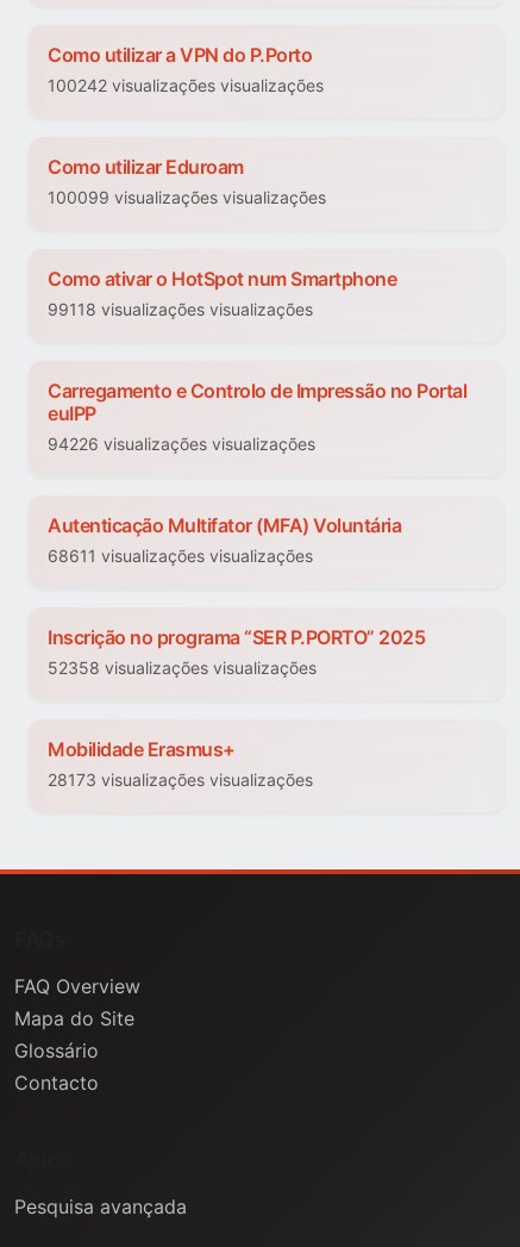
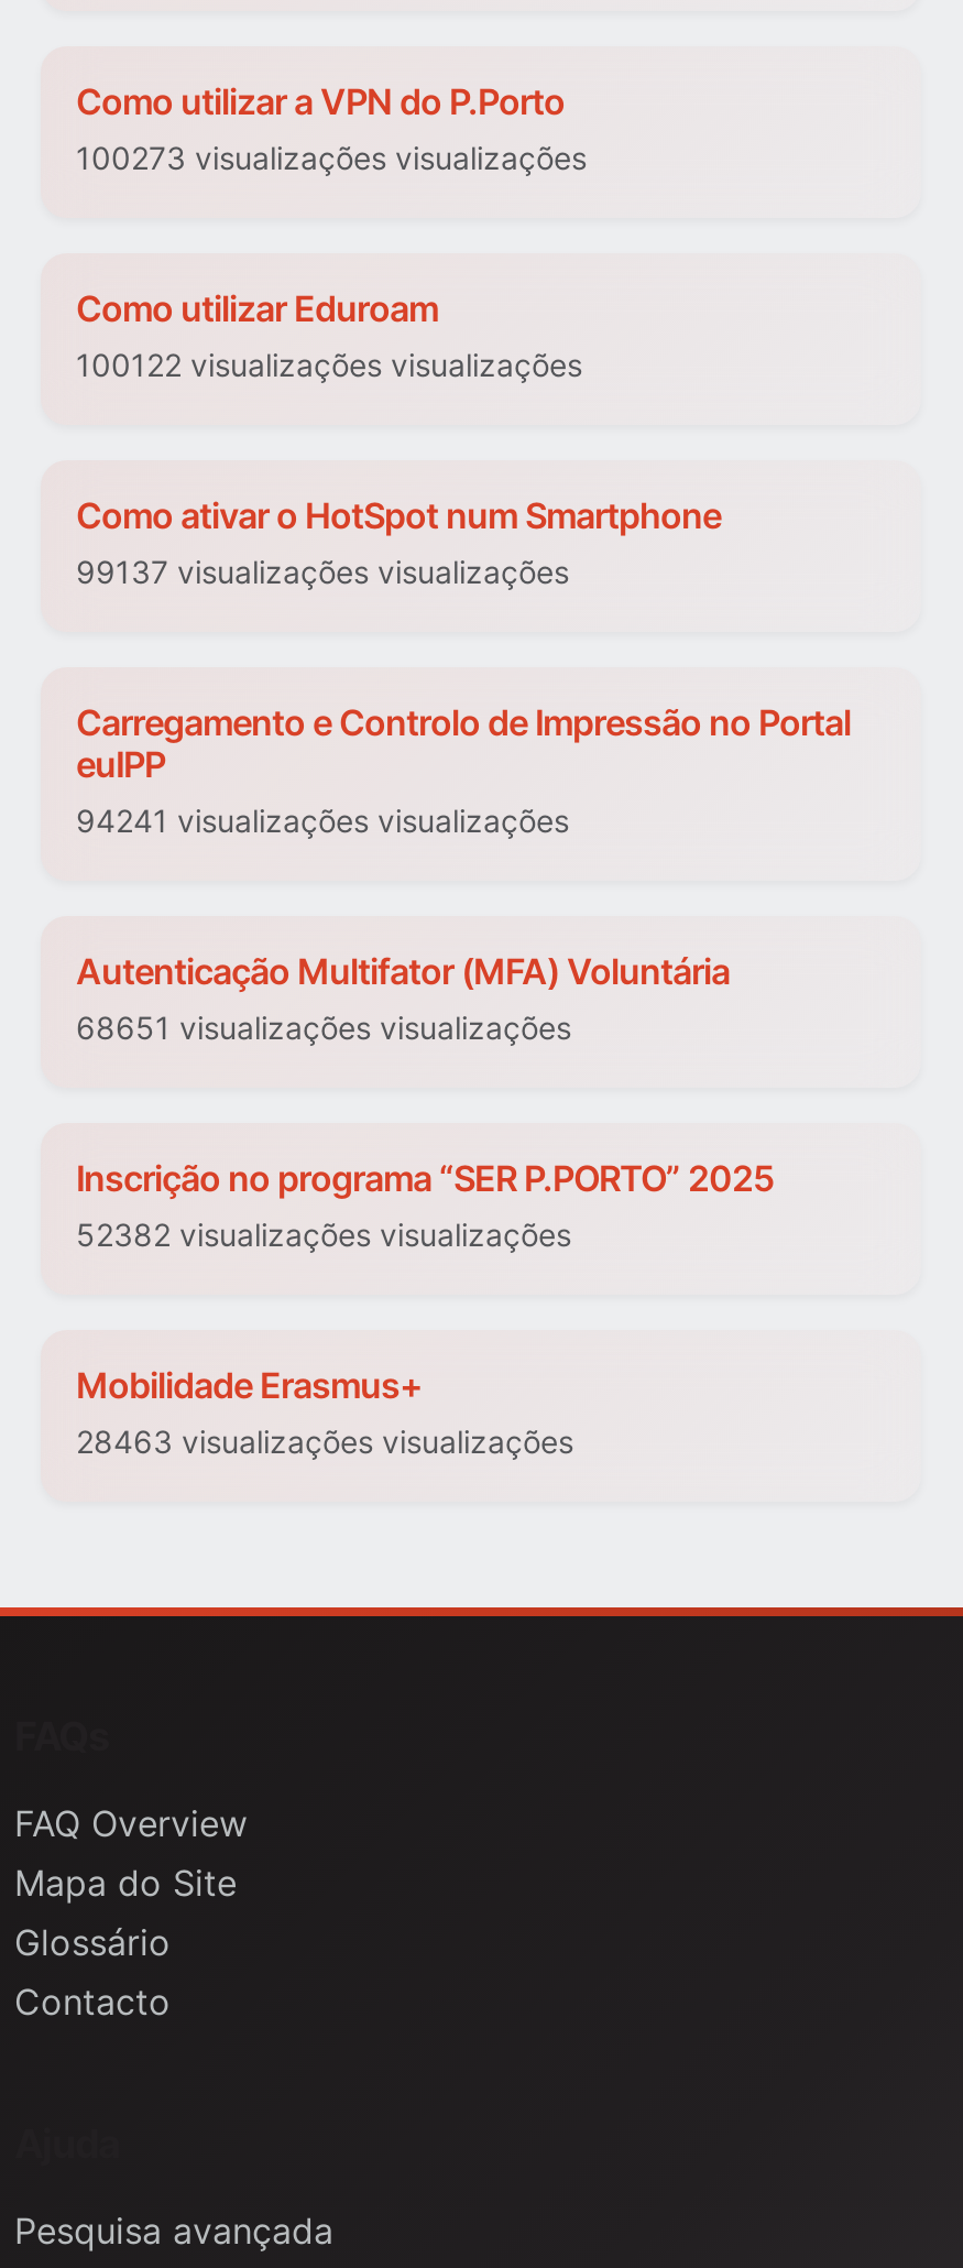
[48,76,324,96] 100242 visualizações visualizações -> [76,140,587,177] 100273 visualizações visualizações
[48,188,326,208] 100099 visualizações visualizações -> [76,347,582,384] 100122 visualizações visualizações
[48,300,313,320] 99118 visualizações visualizações -> [76,554,569,591] 99137 visualizações visualizações
[48,434,315,454] 94226 visualizações visualizações -> [76,803,569,840] 94241 visualizações visualizações
[48,546,313,566] 68611 visualizações visualizações -> [76,1010,571,1047] 68651 visualizações visualizações
[48,658,317,678] 52358 visualizações visualizações -> [76,1217,571,1254] 52382 visualizações visualizações
[48,770,313,790] 28173 visualizações visualizações -> [76,1424,573,1461] 28463 visualizações visualizações

